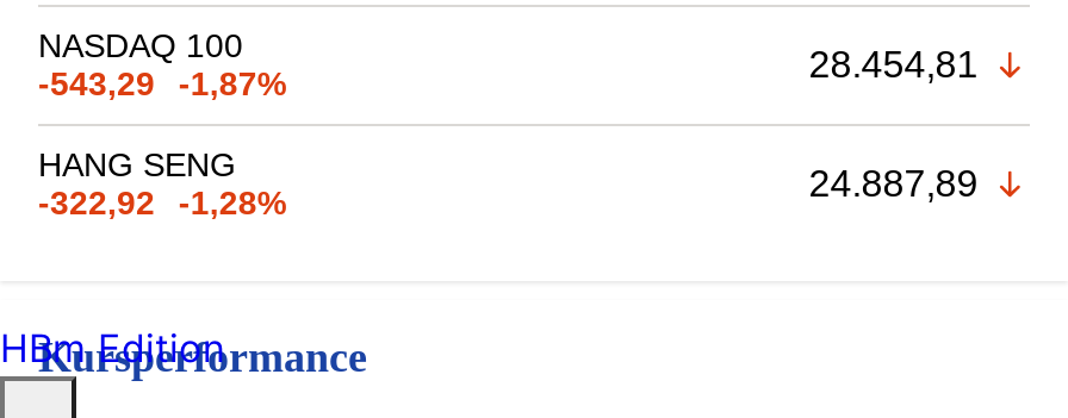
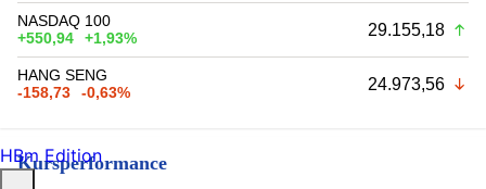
[809,45,978,86] 28.454,81 -> [368,21,445,39] 29.155,18
[38,64,155,102] -543,29 -> [17,29,74,47] +550,94
[178,64,286,102] -1,87% -> [84,29,136,47] +1,93%
[809,164,978,205] 24.887,89 -> [368,75,445,93] 24.973,56
[38,183,155,222] -322,92 -> [17,84,71,101] -158,73
[178,183,286,222] -1,28% -> [81,84,130,101] -0,63%

